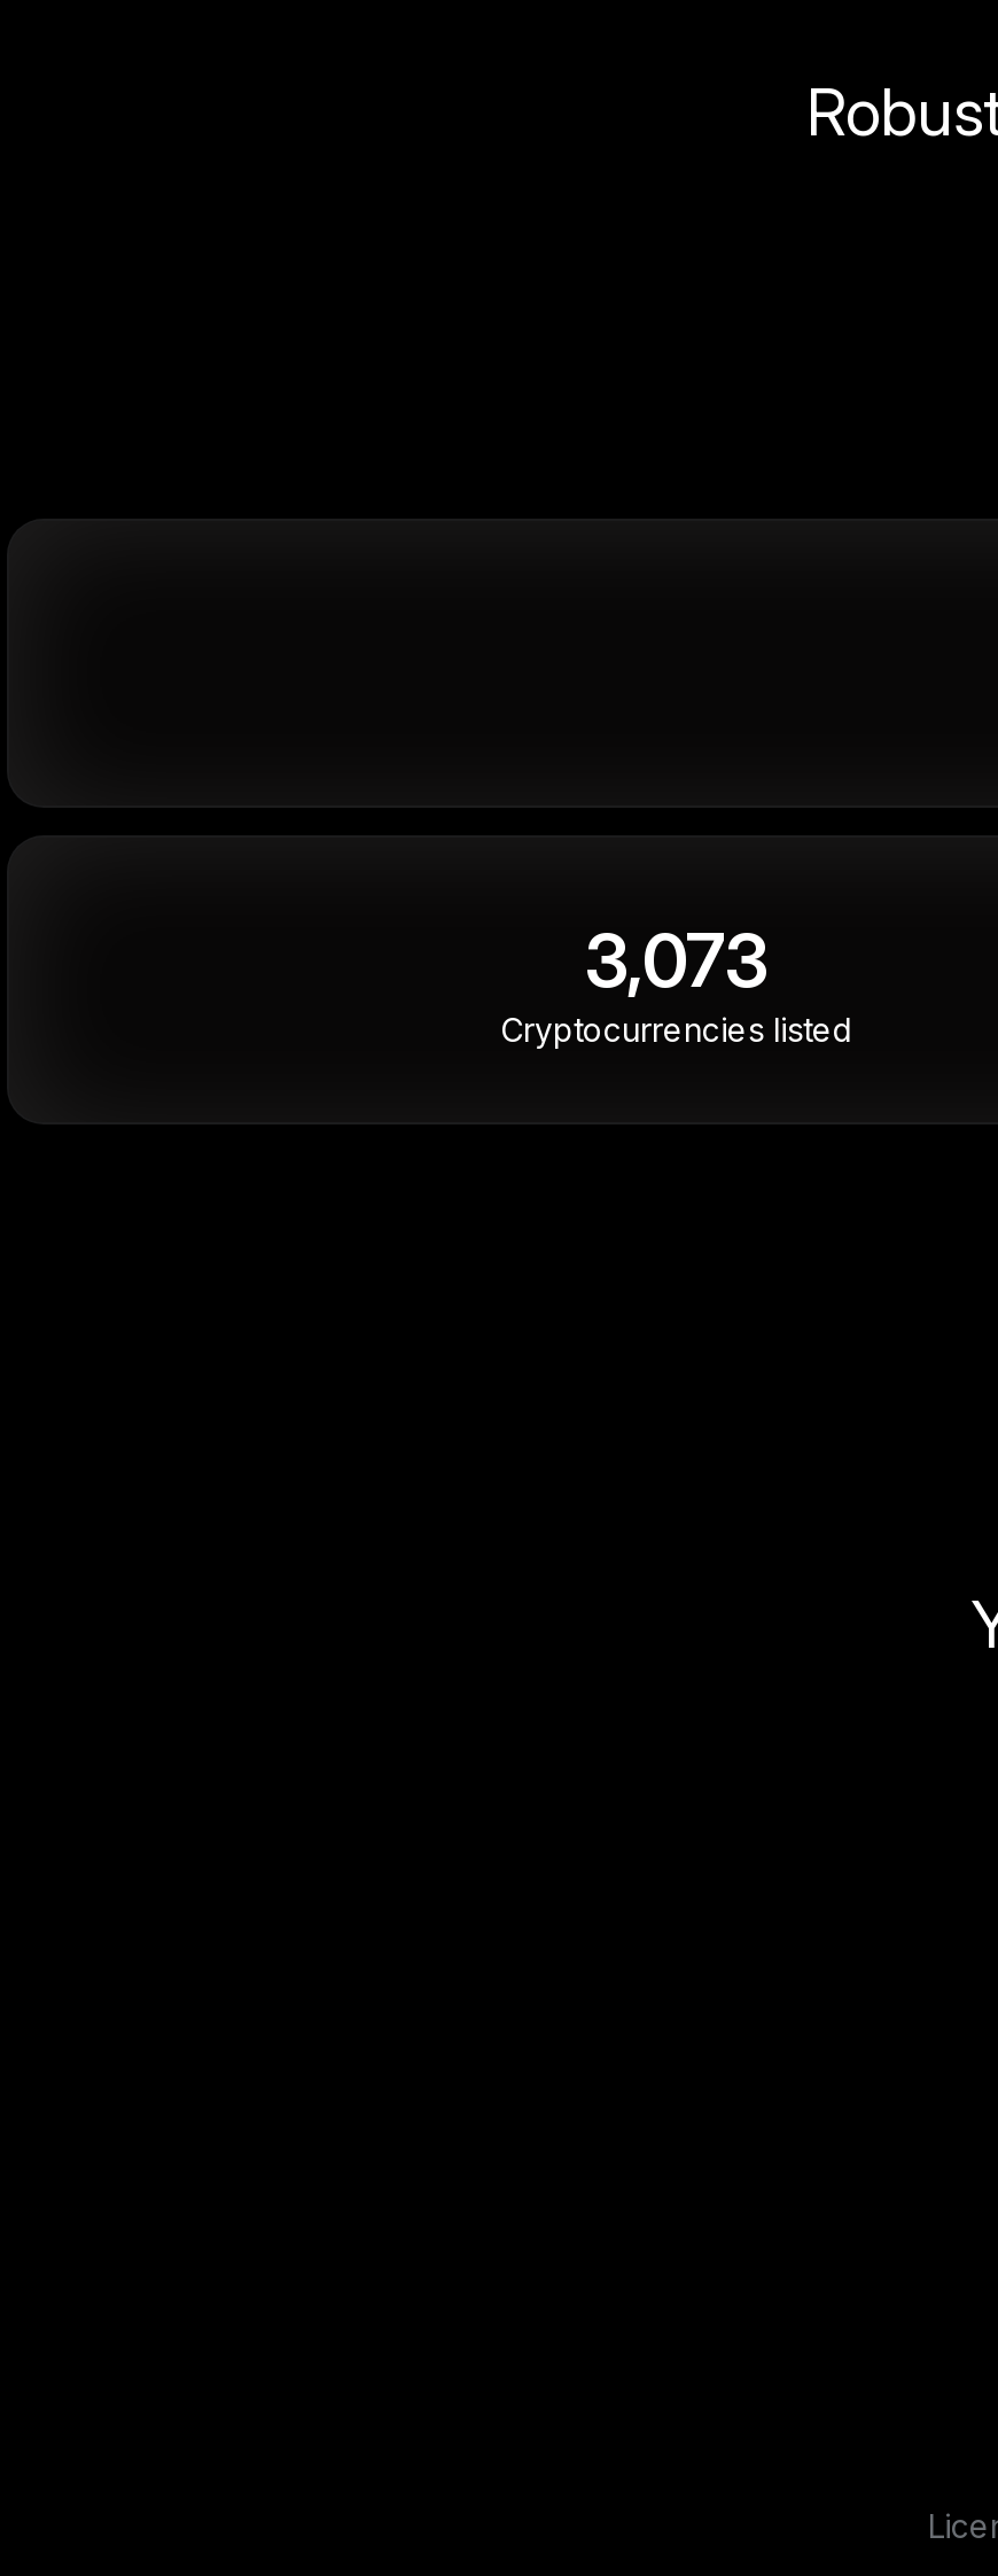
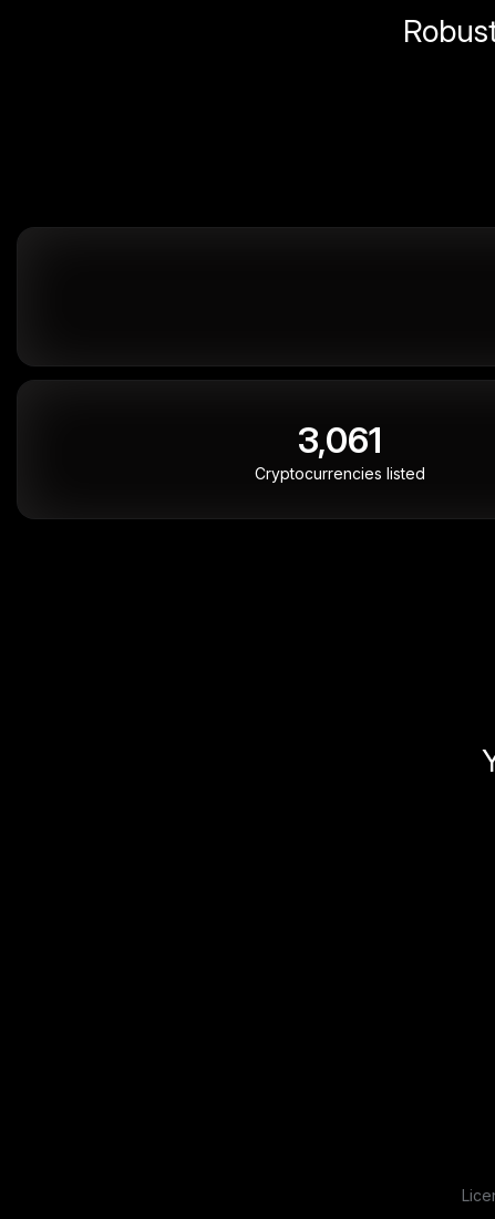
[585,916,769,1006] 3,073 -> [298,419,382,462] 3,061

